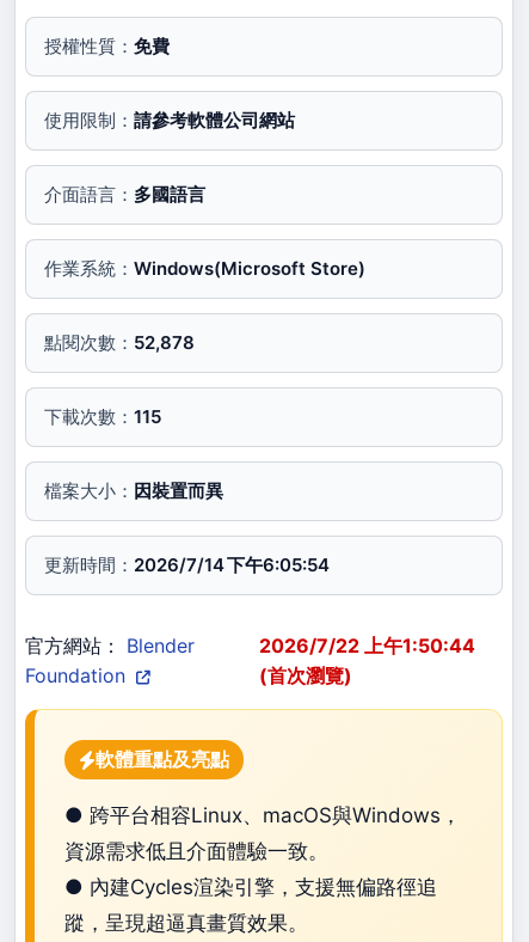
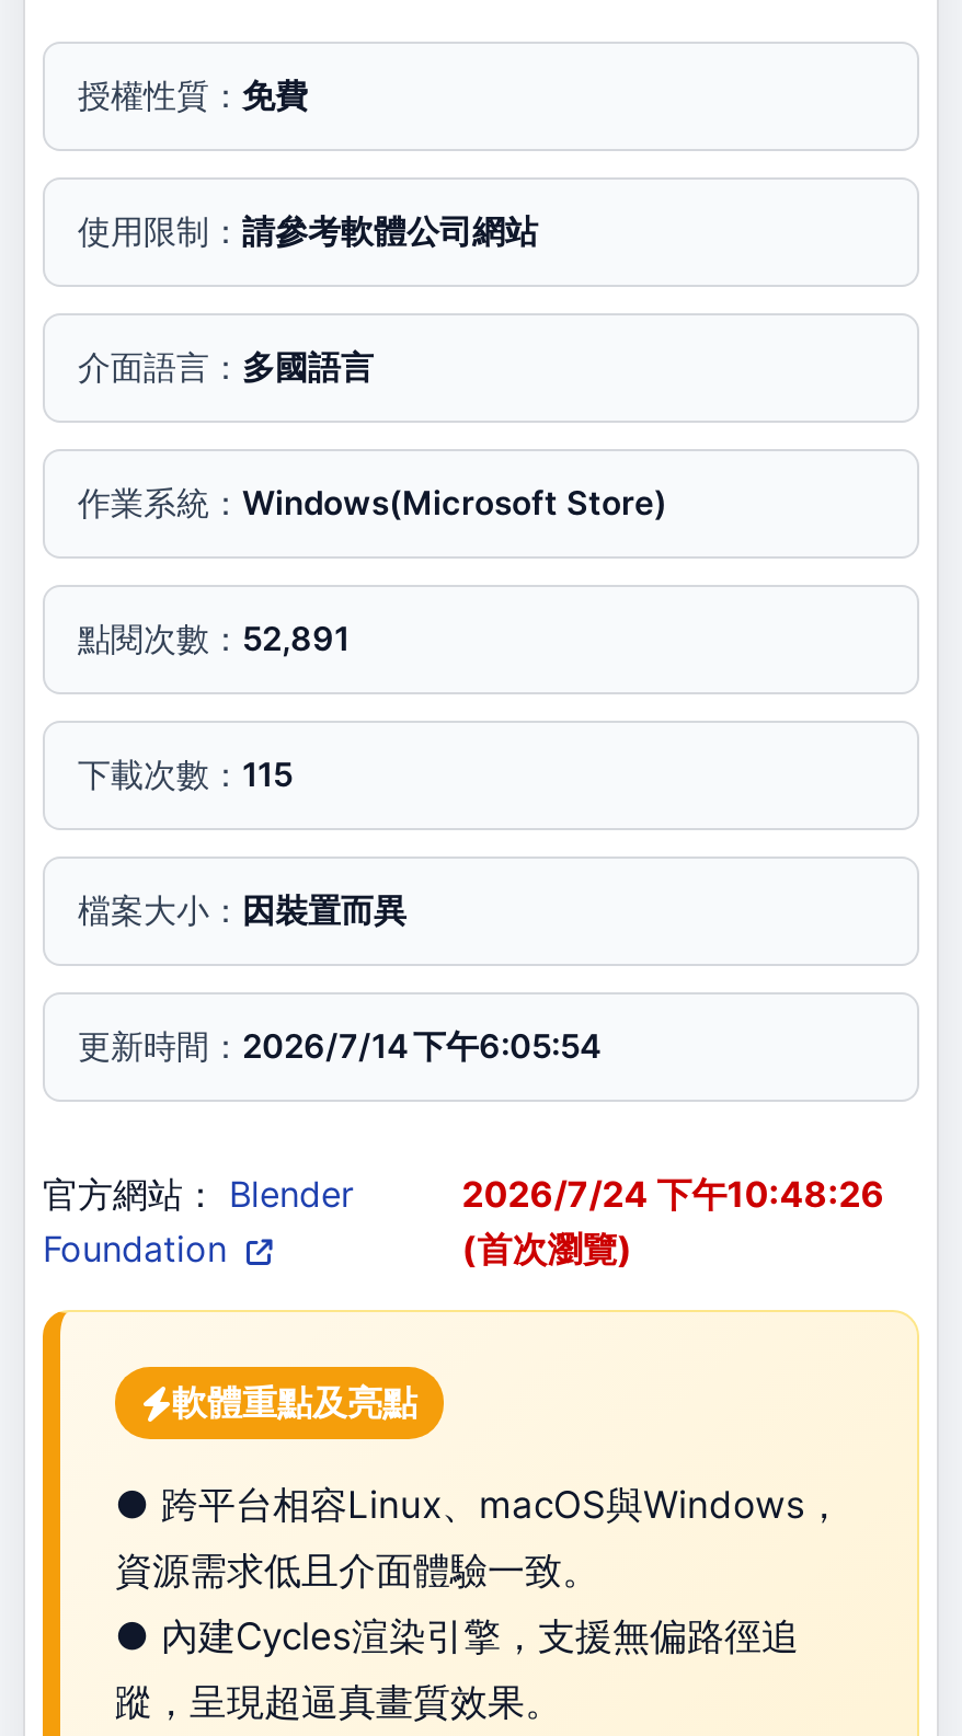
[44,331,195,354] 點閱次數：52,878 -> [78,618,350,659] 點閱次數：52,891
[259,634,475,657] 2026/7/22 上午1:50:44 -> [462,1172,885,1216] 2026/7/24 下午10:48:26

